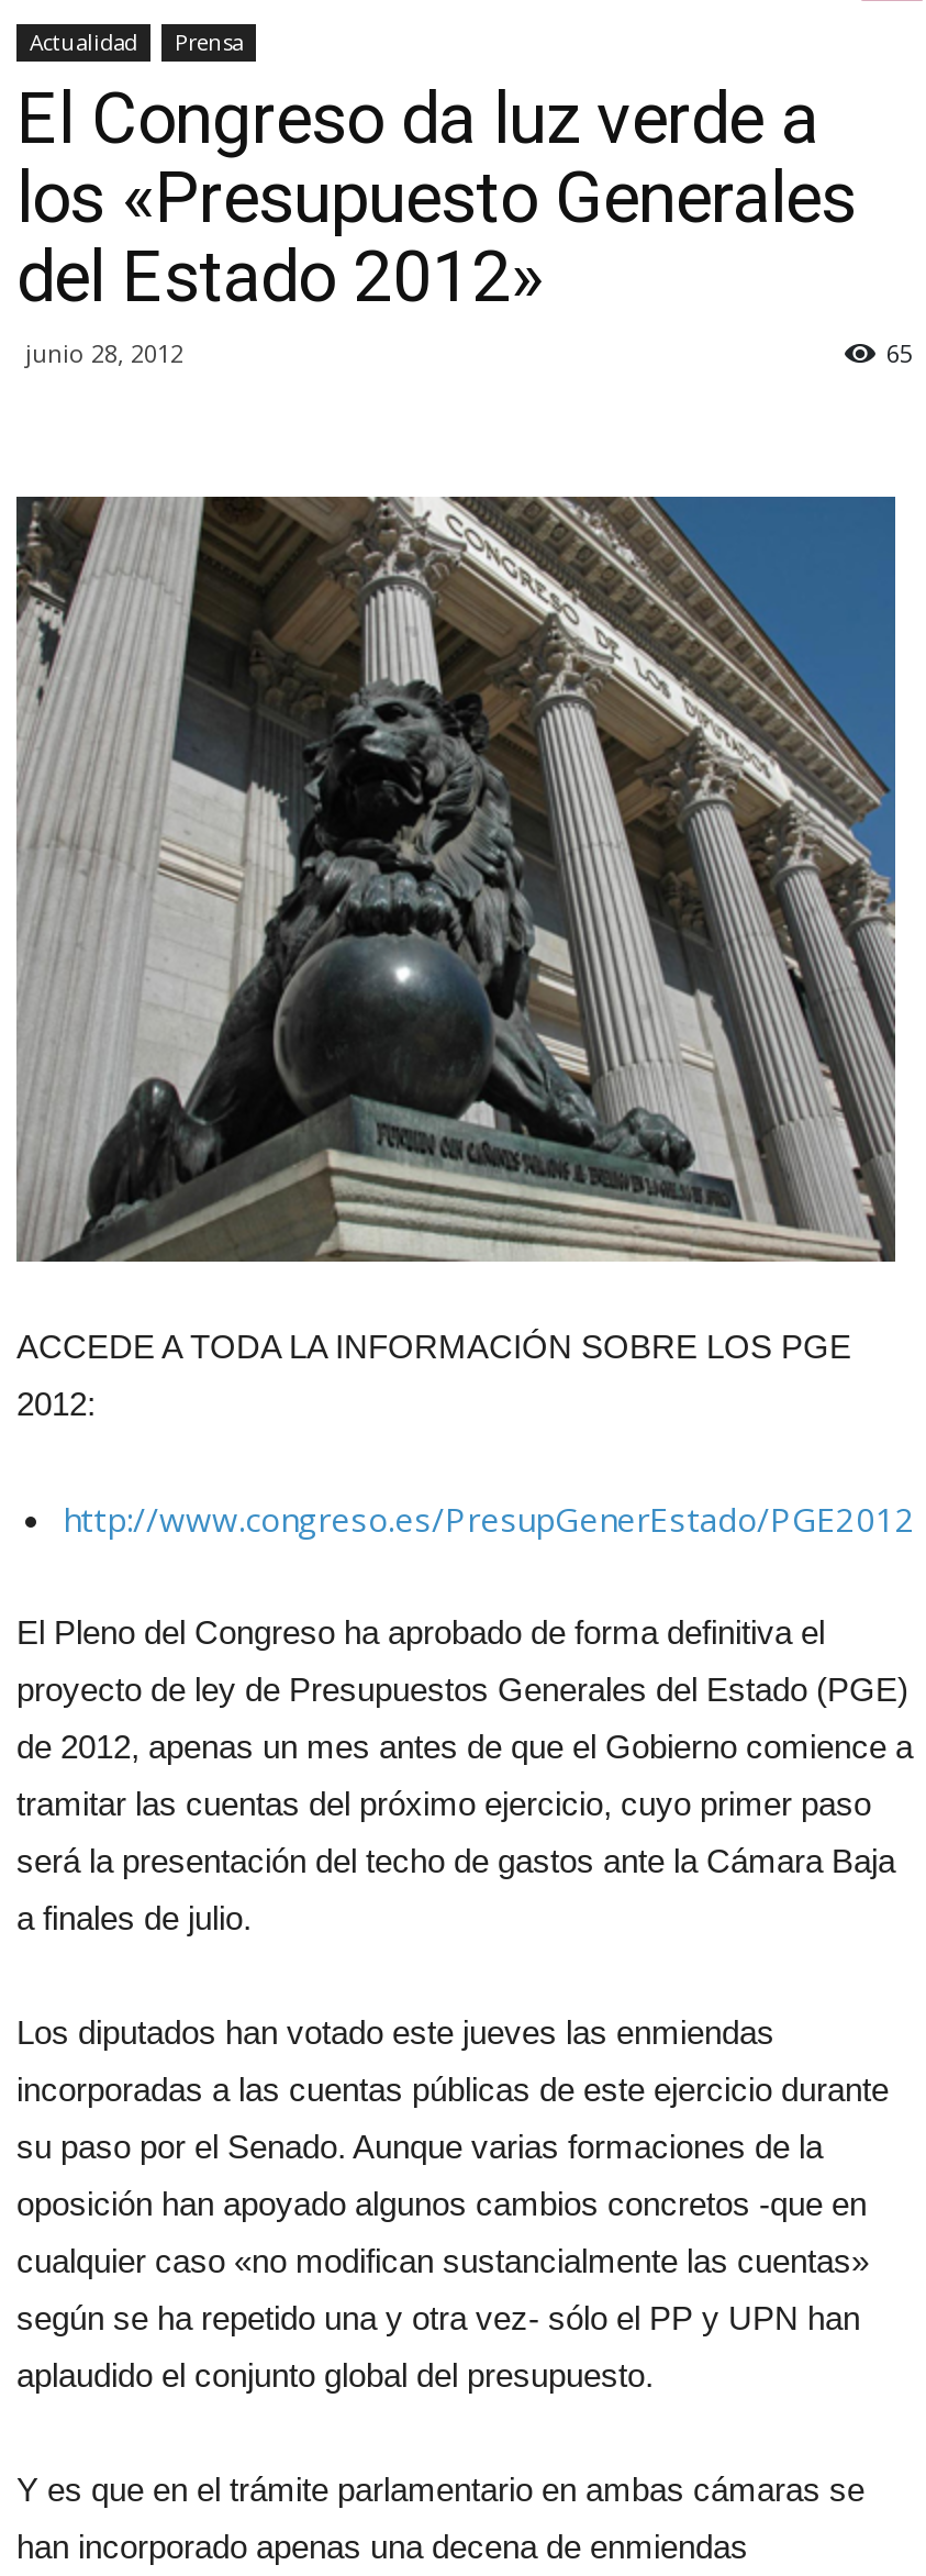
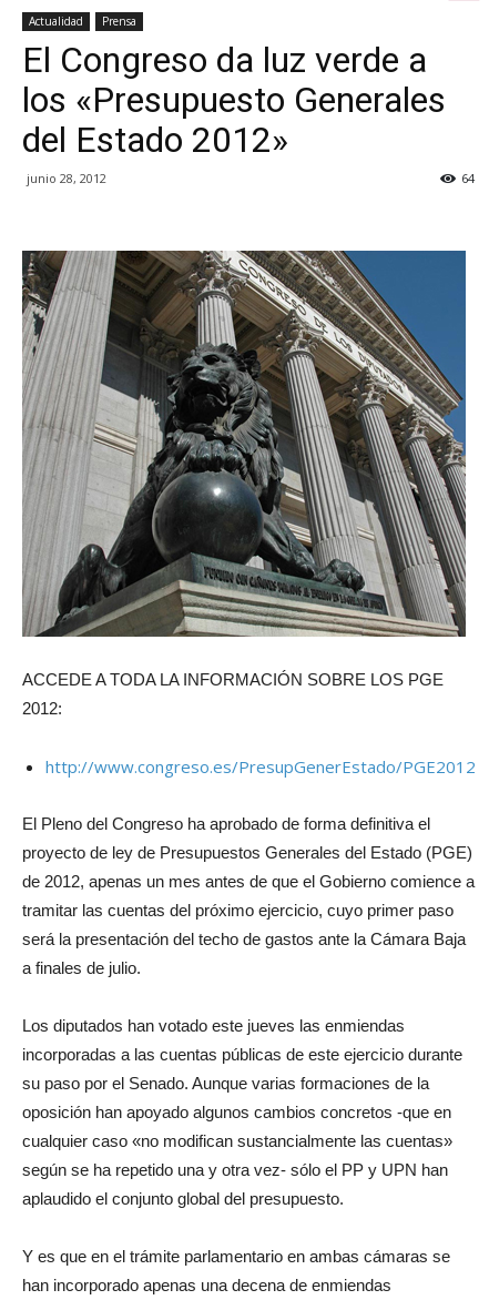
[886,336,913,369] 65 -> [461,170,475,186] 64

